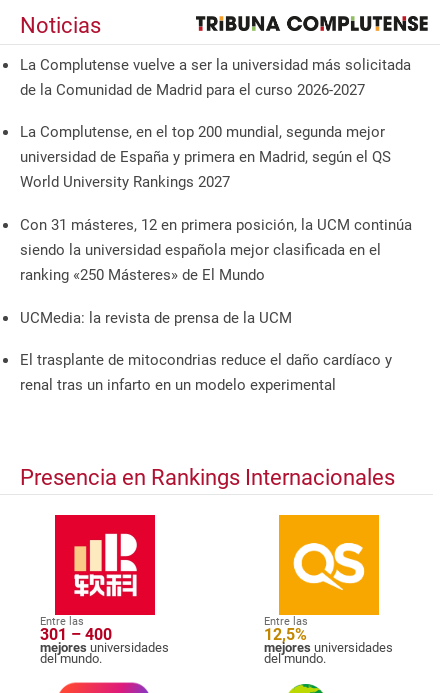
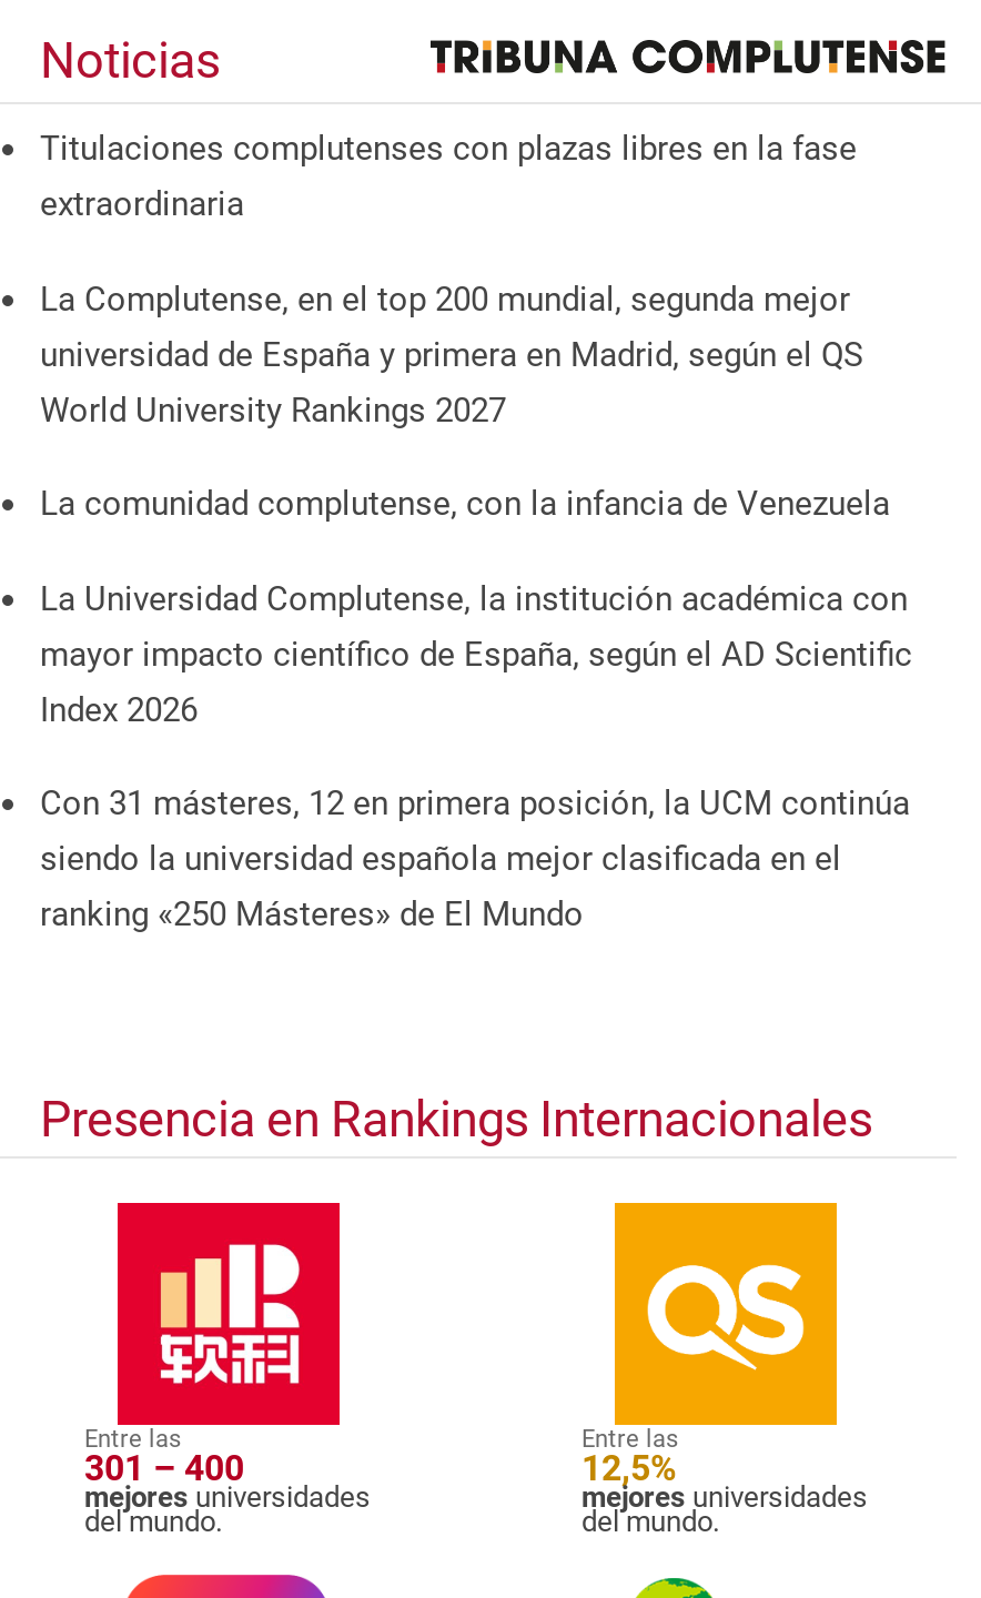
[20,56,411,99] La Complutense vuelve a ser la universidad más solicitada | de la Comunidad de Madrid para el curso 2026-2027 -> [40,128,857,224] Titulaciones complutenses con plazas libres en la fase | extraordinaria
none -> [40,484,912,729] La comunidad complutense, con la infancia de Venezuela | La Universidad Complutense, la institución académica con | mayor impacto científico de España, según el AD Scientific | Index 2026
moved [20,216,412,284] -> [40,784,910,935]: Con 31 másteres, 12 en primera posición, la UCM continúa | siendo la universidad española mejor clasificada en el | ranking «250 Másteres» de El Mundo
[20,309,392,394] UCMedia: la revista de prensa de la UCM | El trasplante de mitocondrias reduce el daño cardíaco y | renal tras un infarto en un modelo experimental -> none

